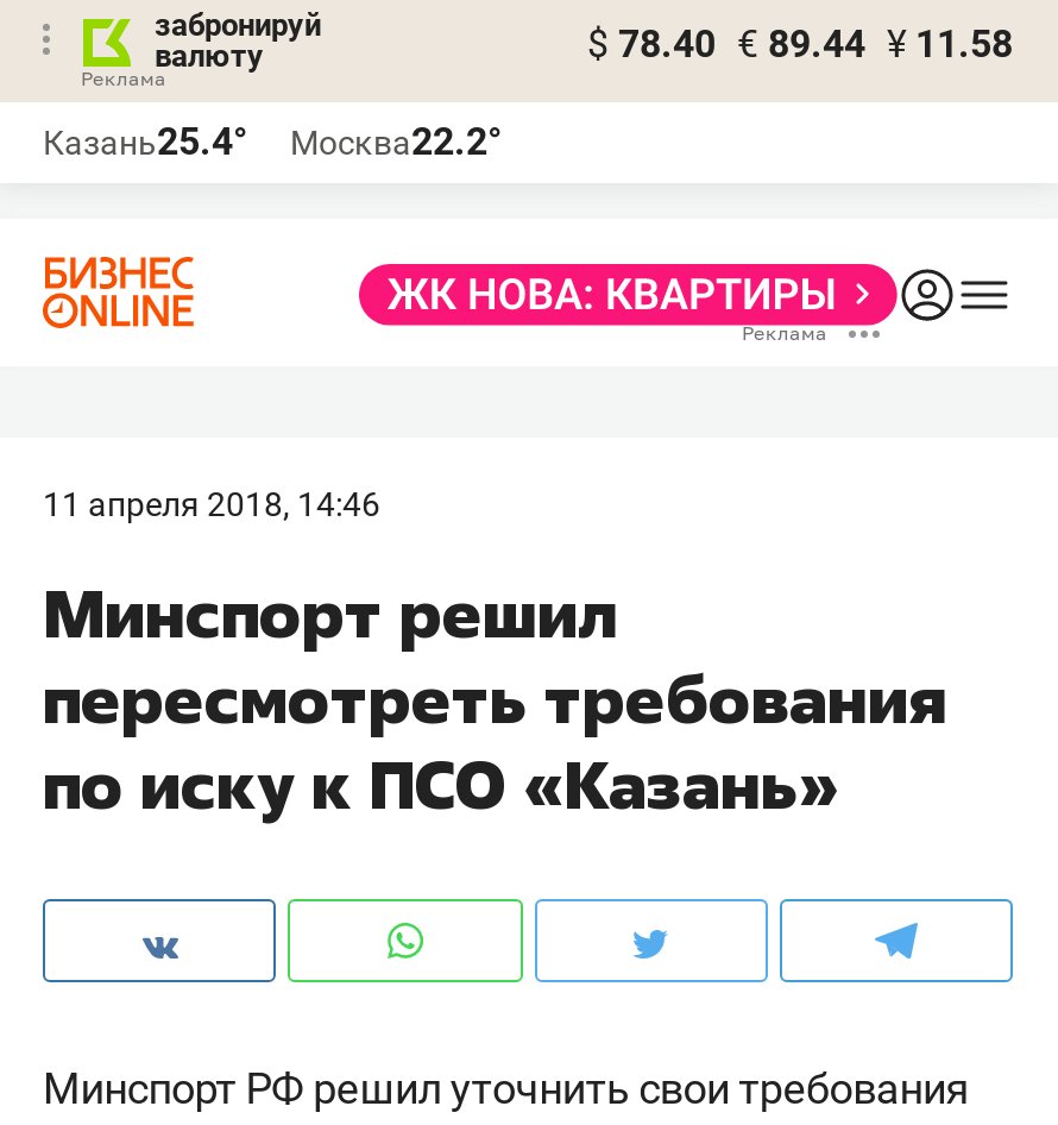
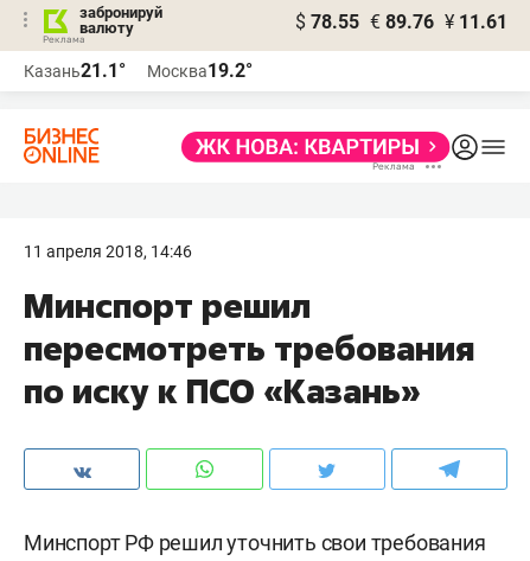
[587,21,1013,67] $ 78.40 € 89.44 ¥ 11.58 -> [295,11,507,33] $ 78.55 € 89.76 ¥ 11.61
[43,119,247,164] Казань25.4° -> [24,59,126,82] Казань21.1°
[290,119,502,164] Москва22.2° -> [147,59,253,82] Москва19.2°

